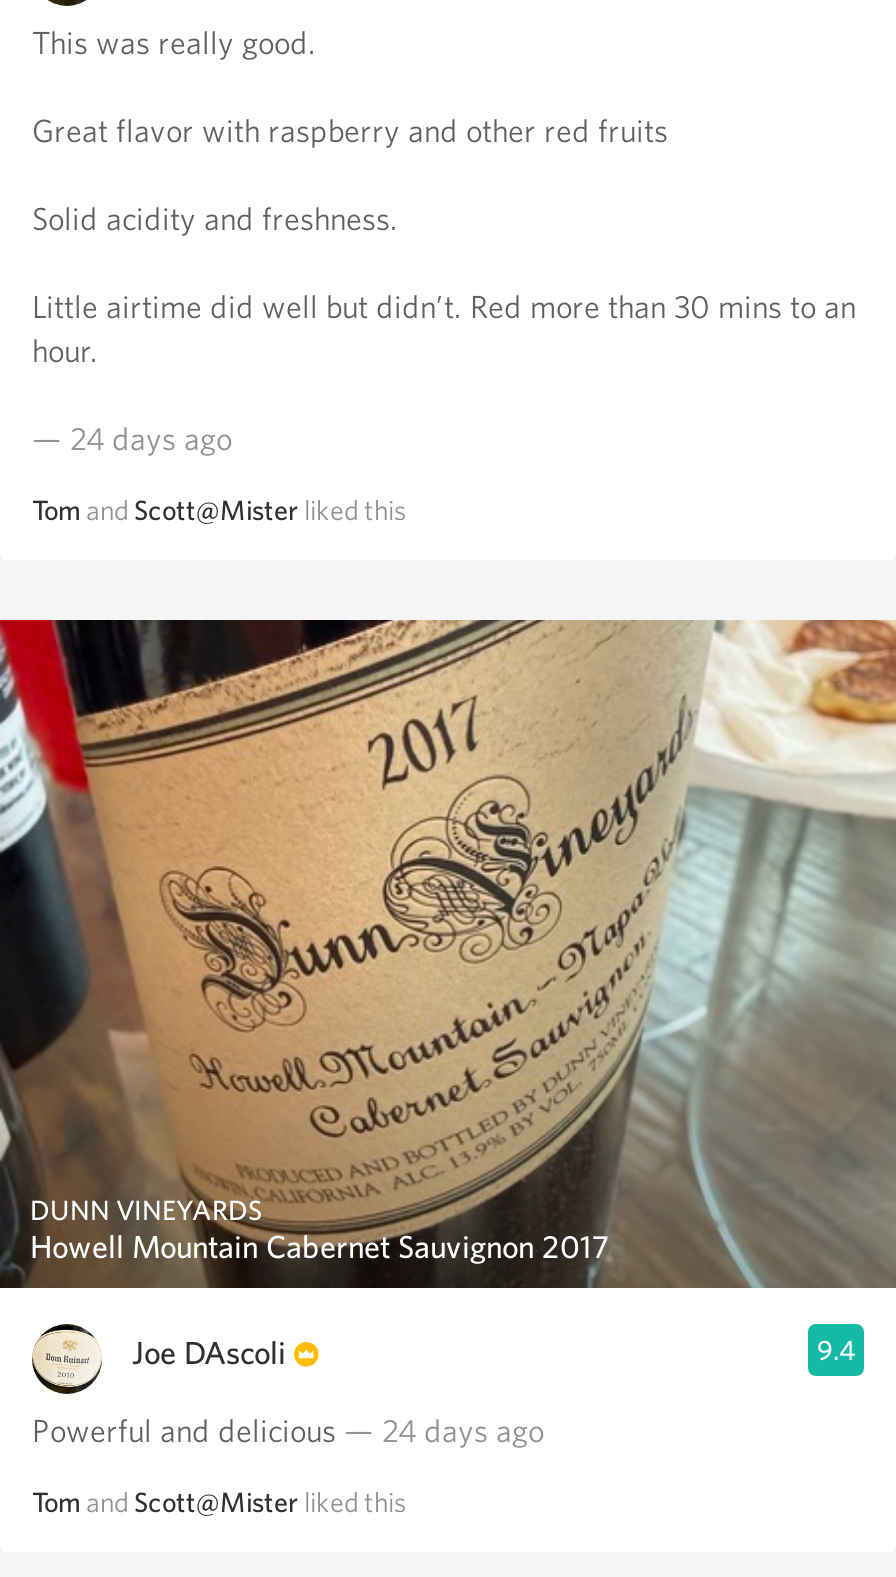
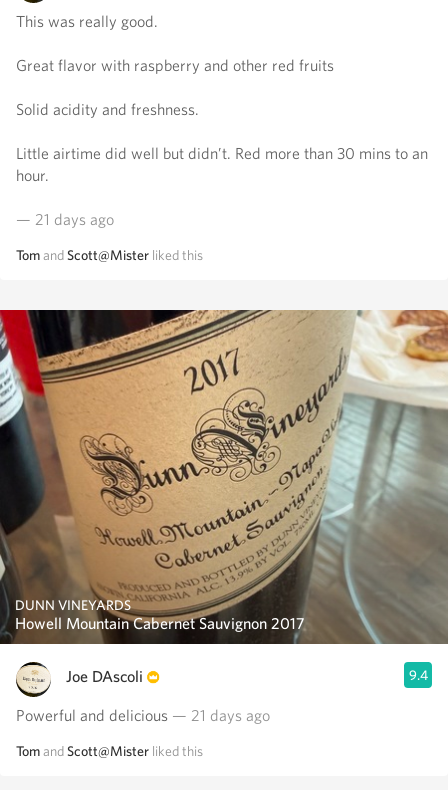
[32,420,232,458] — 24 days ago -> [16,210,114,229] — 21 days ago
[32,1412,544,1450] Powerful and delicious — 24 days ago -> [16,706,270,725] Powerful and delicious — 21 days ago

